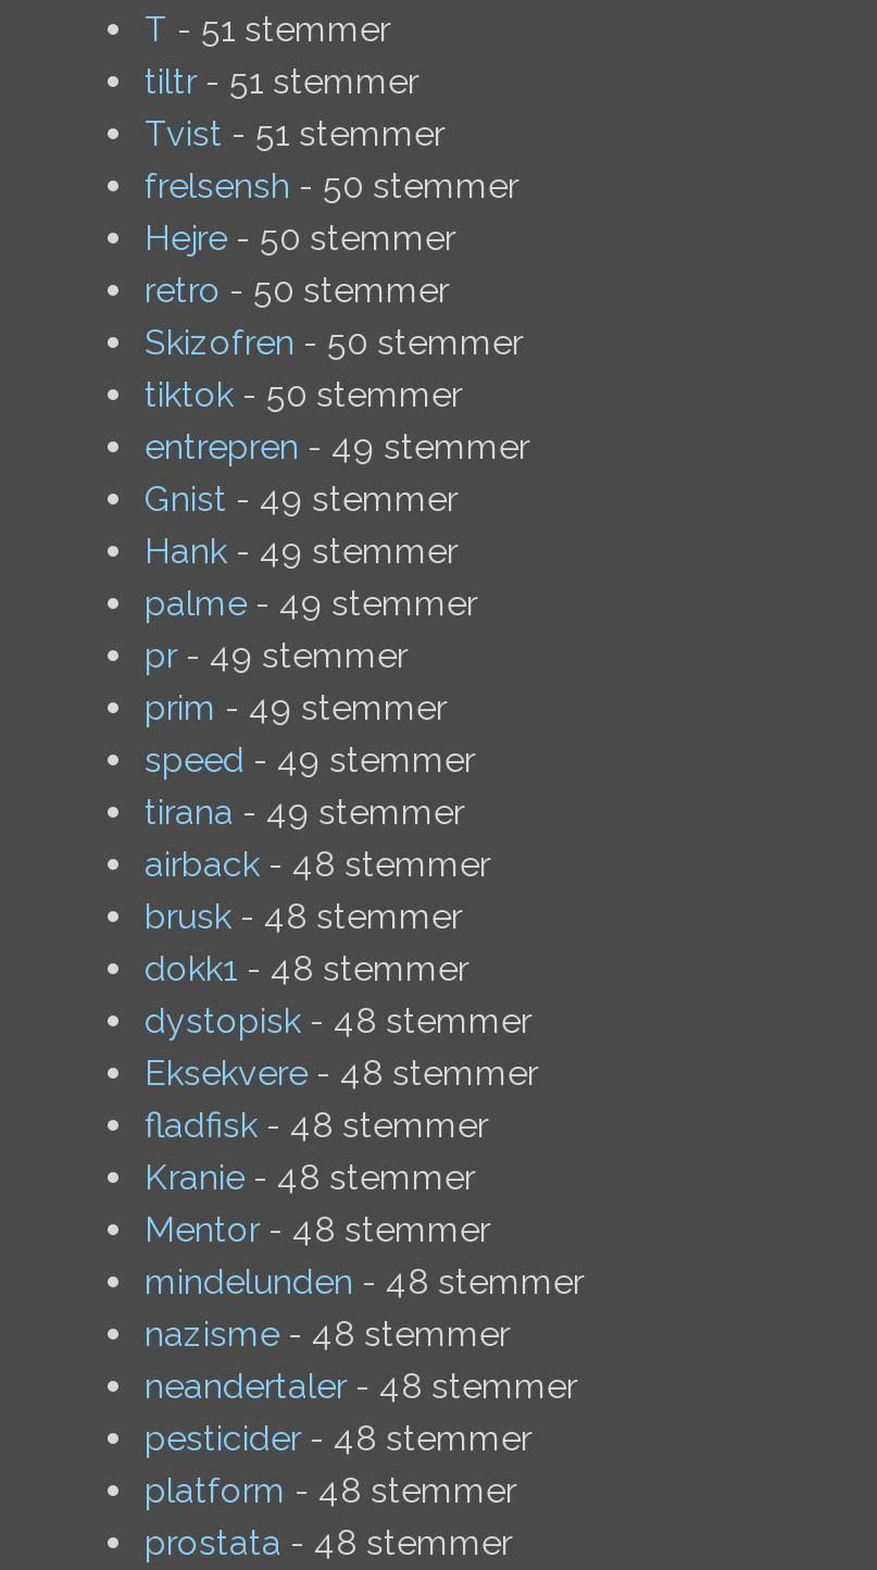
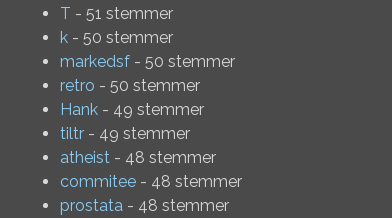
[145,61,518,259] tiltr - 51 stemmer | Tvist - 51 stemmer | frelsensh - 50 stemmer | Hejre - 50 stemmer -> [60,28,235,71] k - 50 stemmer | markedsf - 50 stemmer
[145,322,529,520] Skizofren - 50 stemmer | tiktok - 50 stemmer | entrepren - 49 stemmer | Gnist - 49 stemmer -> none
[145,583,584,1511] palme - 49 stemmer | pr - 49 stemmer | prim - 49 stemmer | speed - 49 stemmer | tirana - 49 stemmer | airback - 48 stemmer | brusk - 48 stemmer | dokk1 - 48 stemmer | dystopisk - 48 stemmer | Eksekvere - 48 stemmer | fladfisk - 48 stemmer | Kranie - 48 stemmer | Mentor - 48 stemmer | mindelunden - 48 stemmer | nazisme - 48 stemmer | neandertaler - 48 stemmer | pesticider - 48 stemmer | platform - 48 stemmer -> [60,124,242,191] tiltr - 49 stemmer | atheist - 48 stemmer | commitee - 48 stemmer

